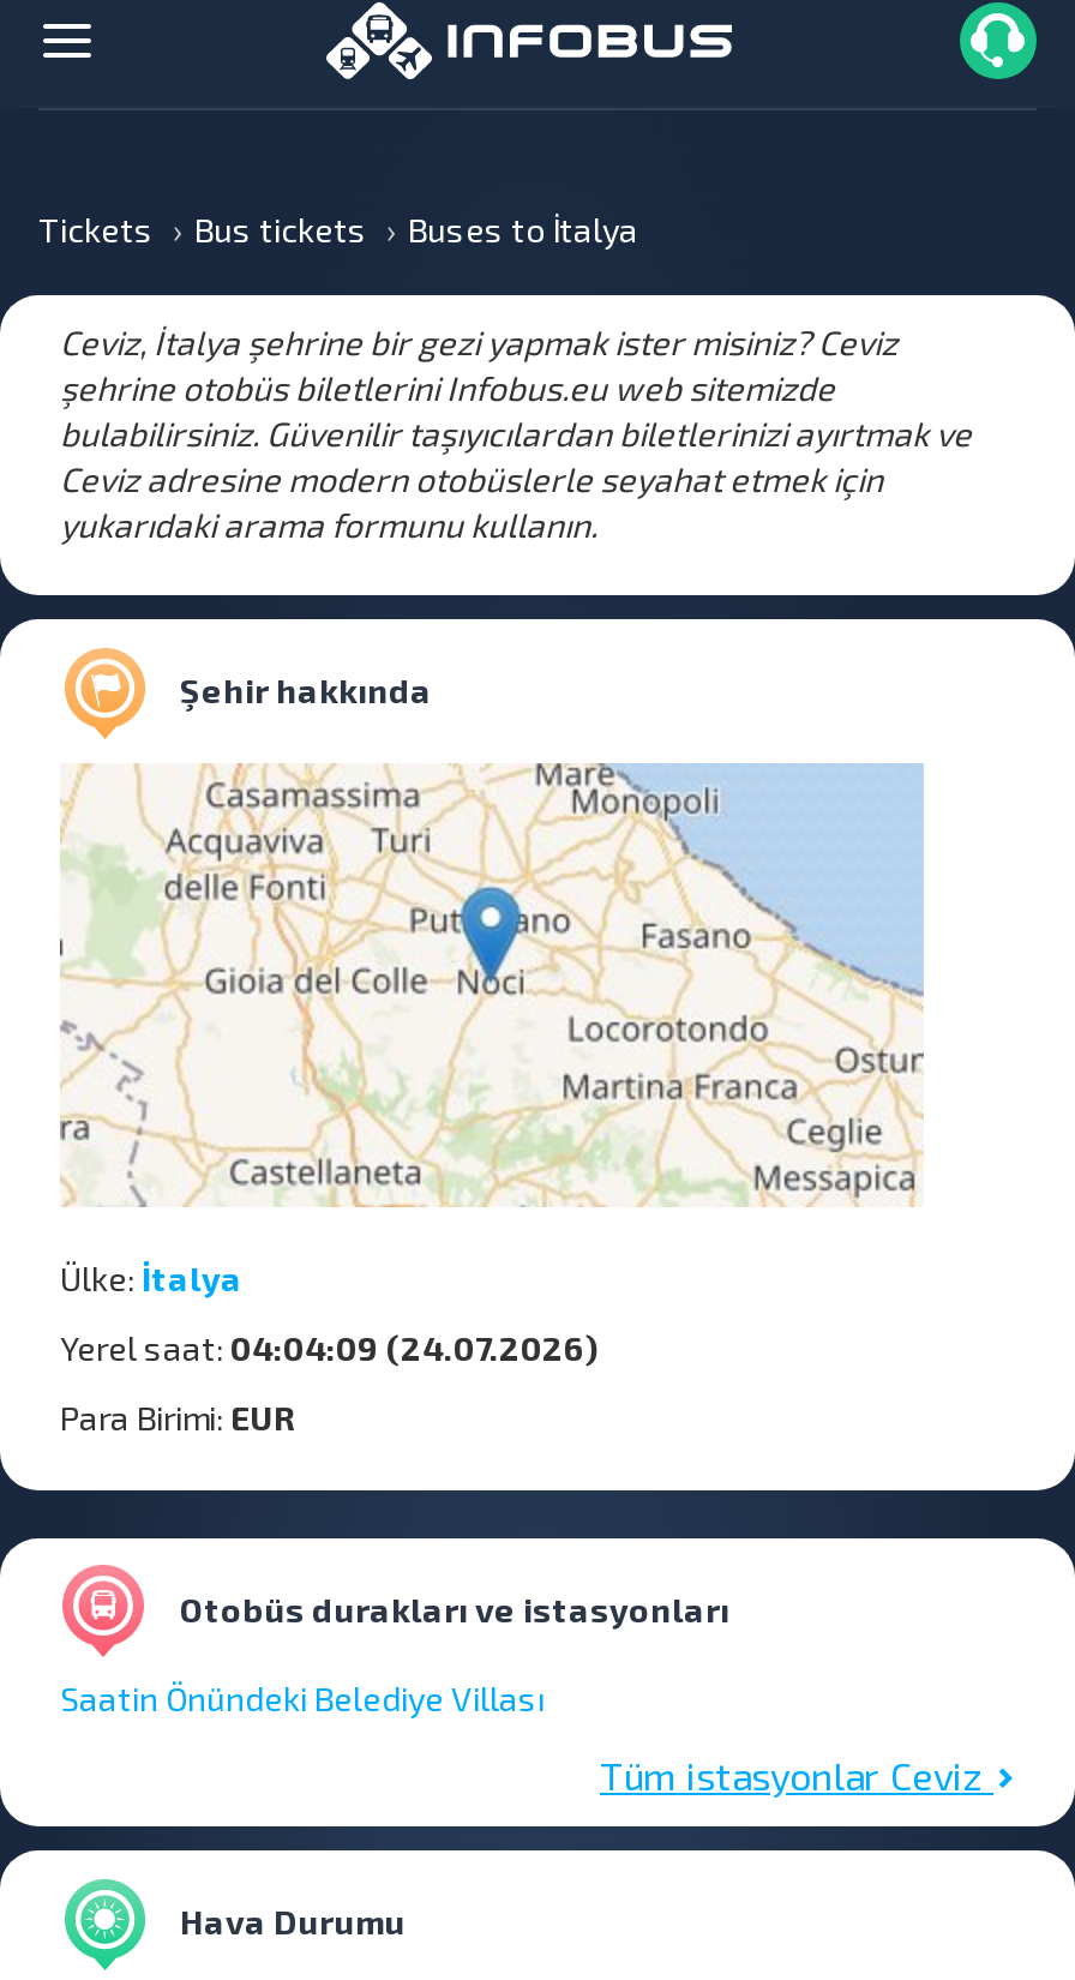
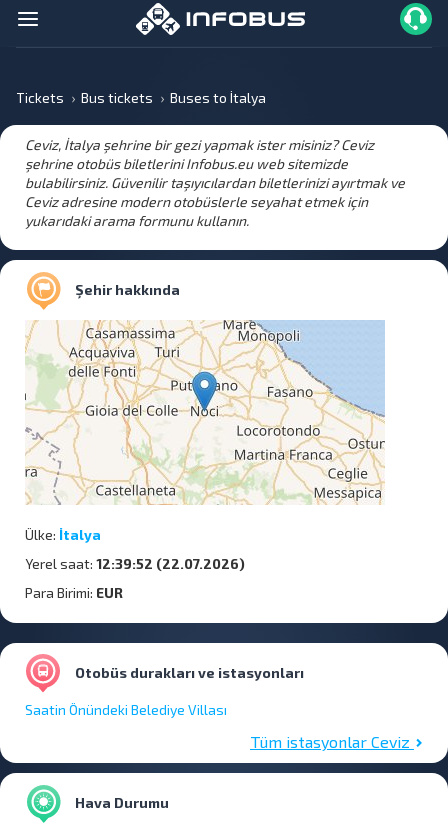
[60,1327,600,1368] Yerel saat: 04:04:09 (24.07.2026) -> [25,555,245,572] Yerel saat: 12:39:52 (22.07.2026)

